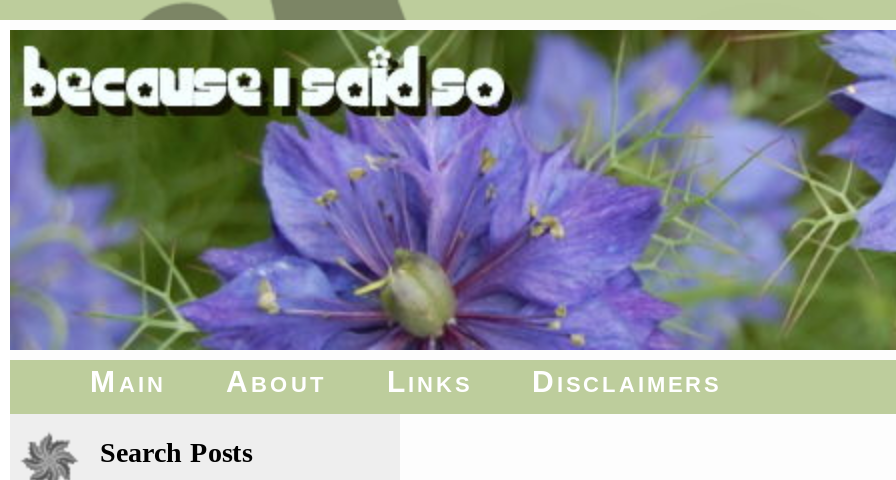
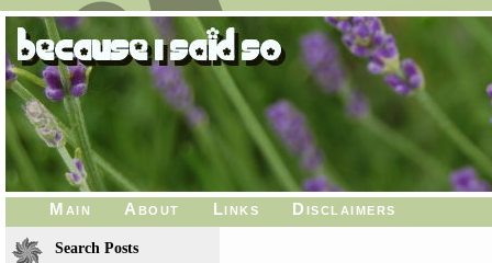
[8,28,890,352] [image] -> [4,15,489,193] [image]

